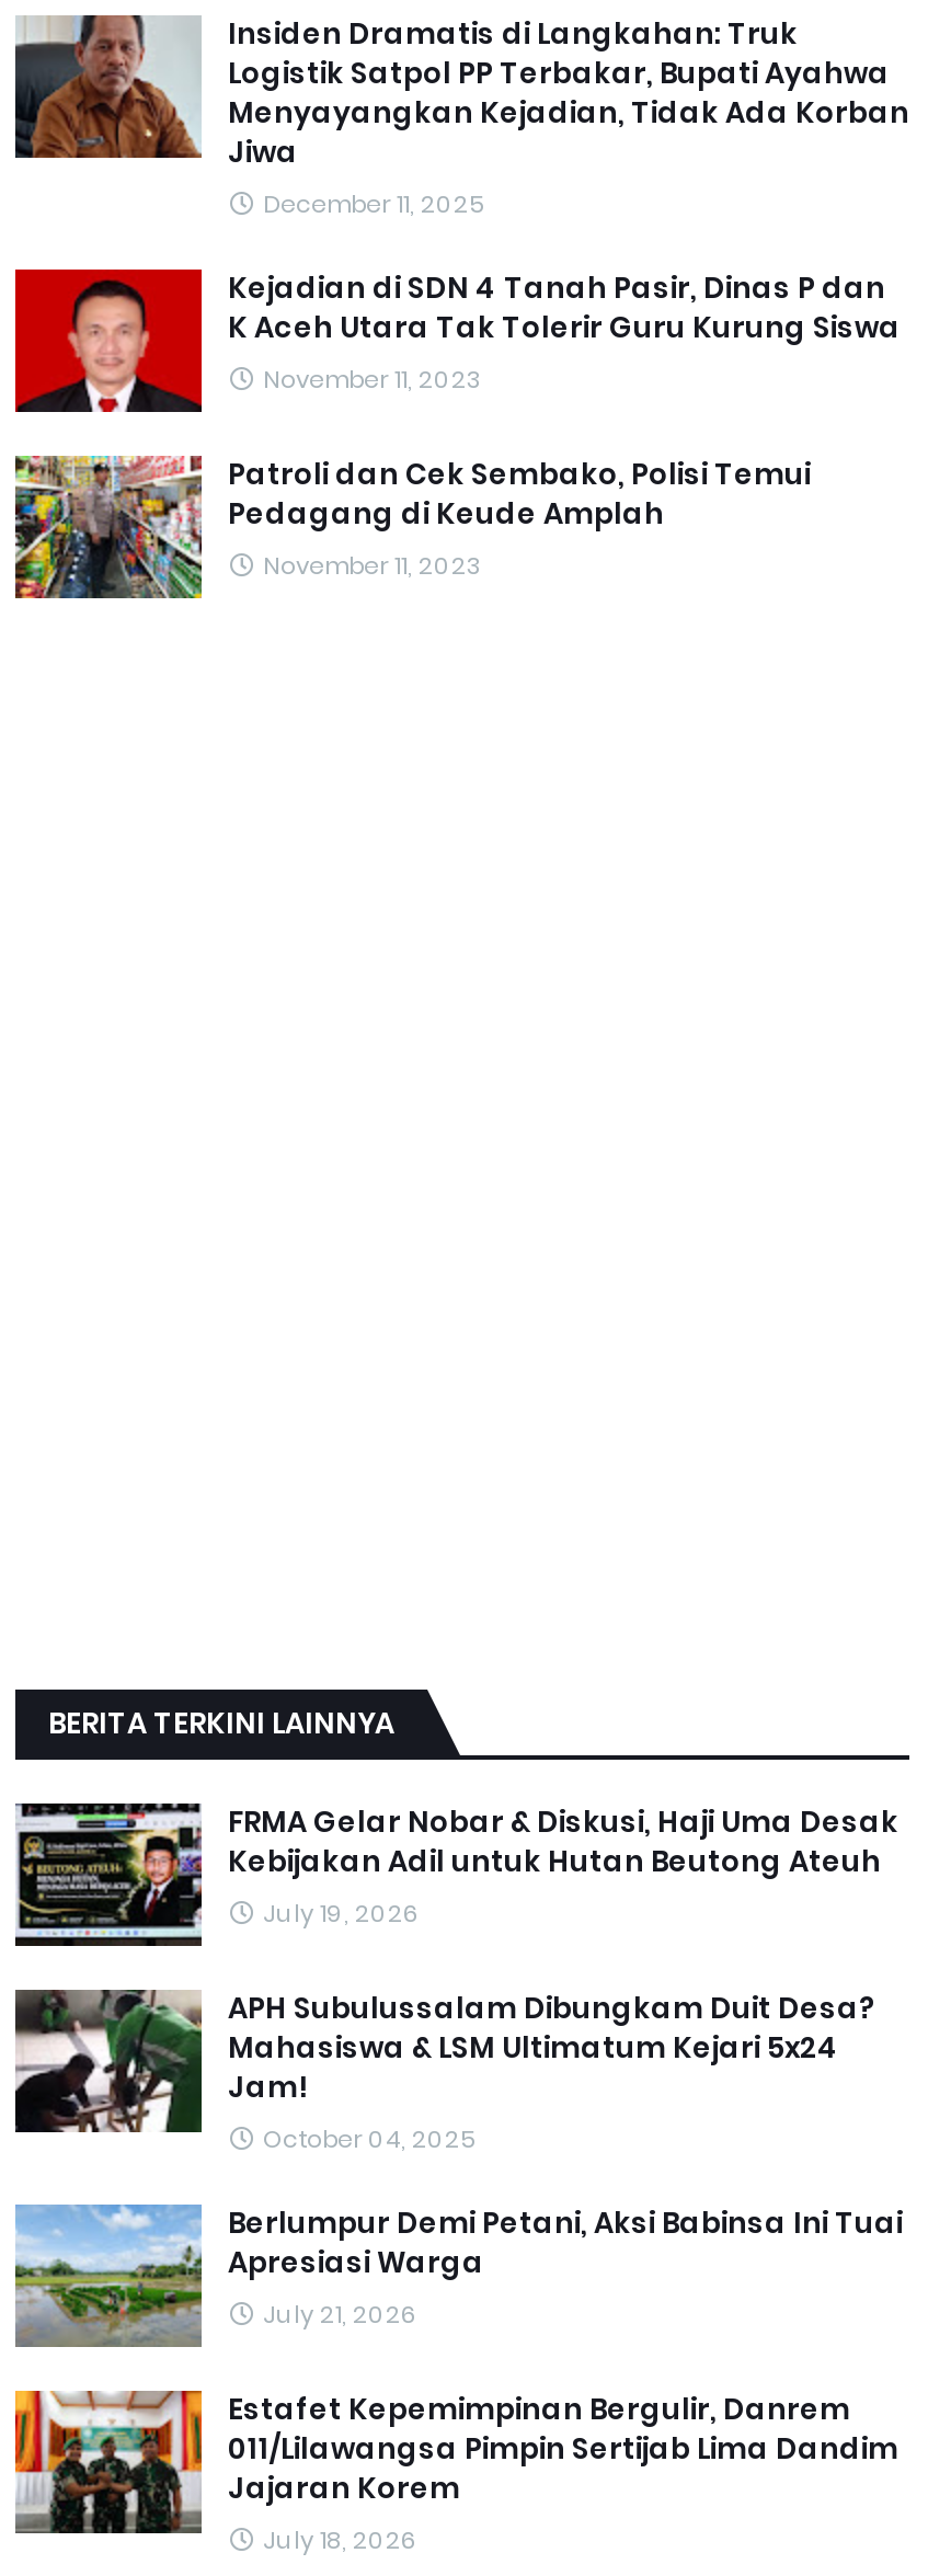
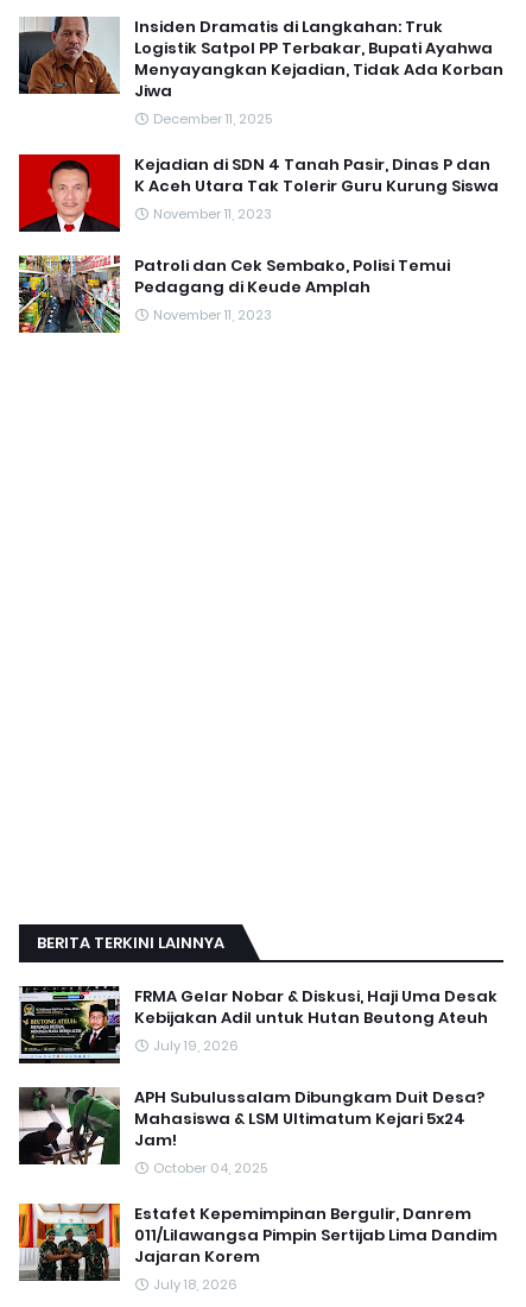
[15,2202,903,2349] [image] | Berlumpur Demi Petani, Aksi Babinsa Ini Tuai | Apresiasi Warga | July 21, 2026 -> none

